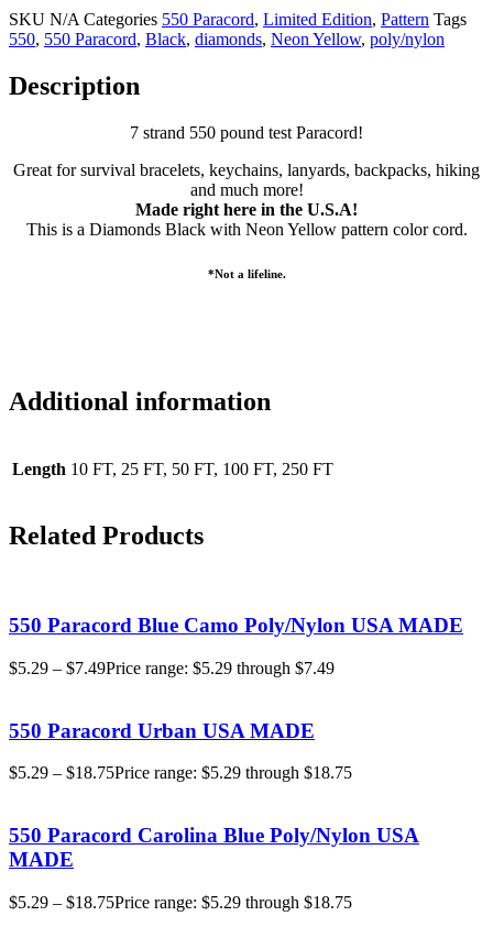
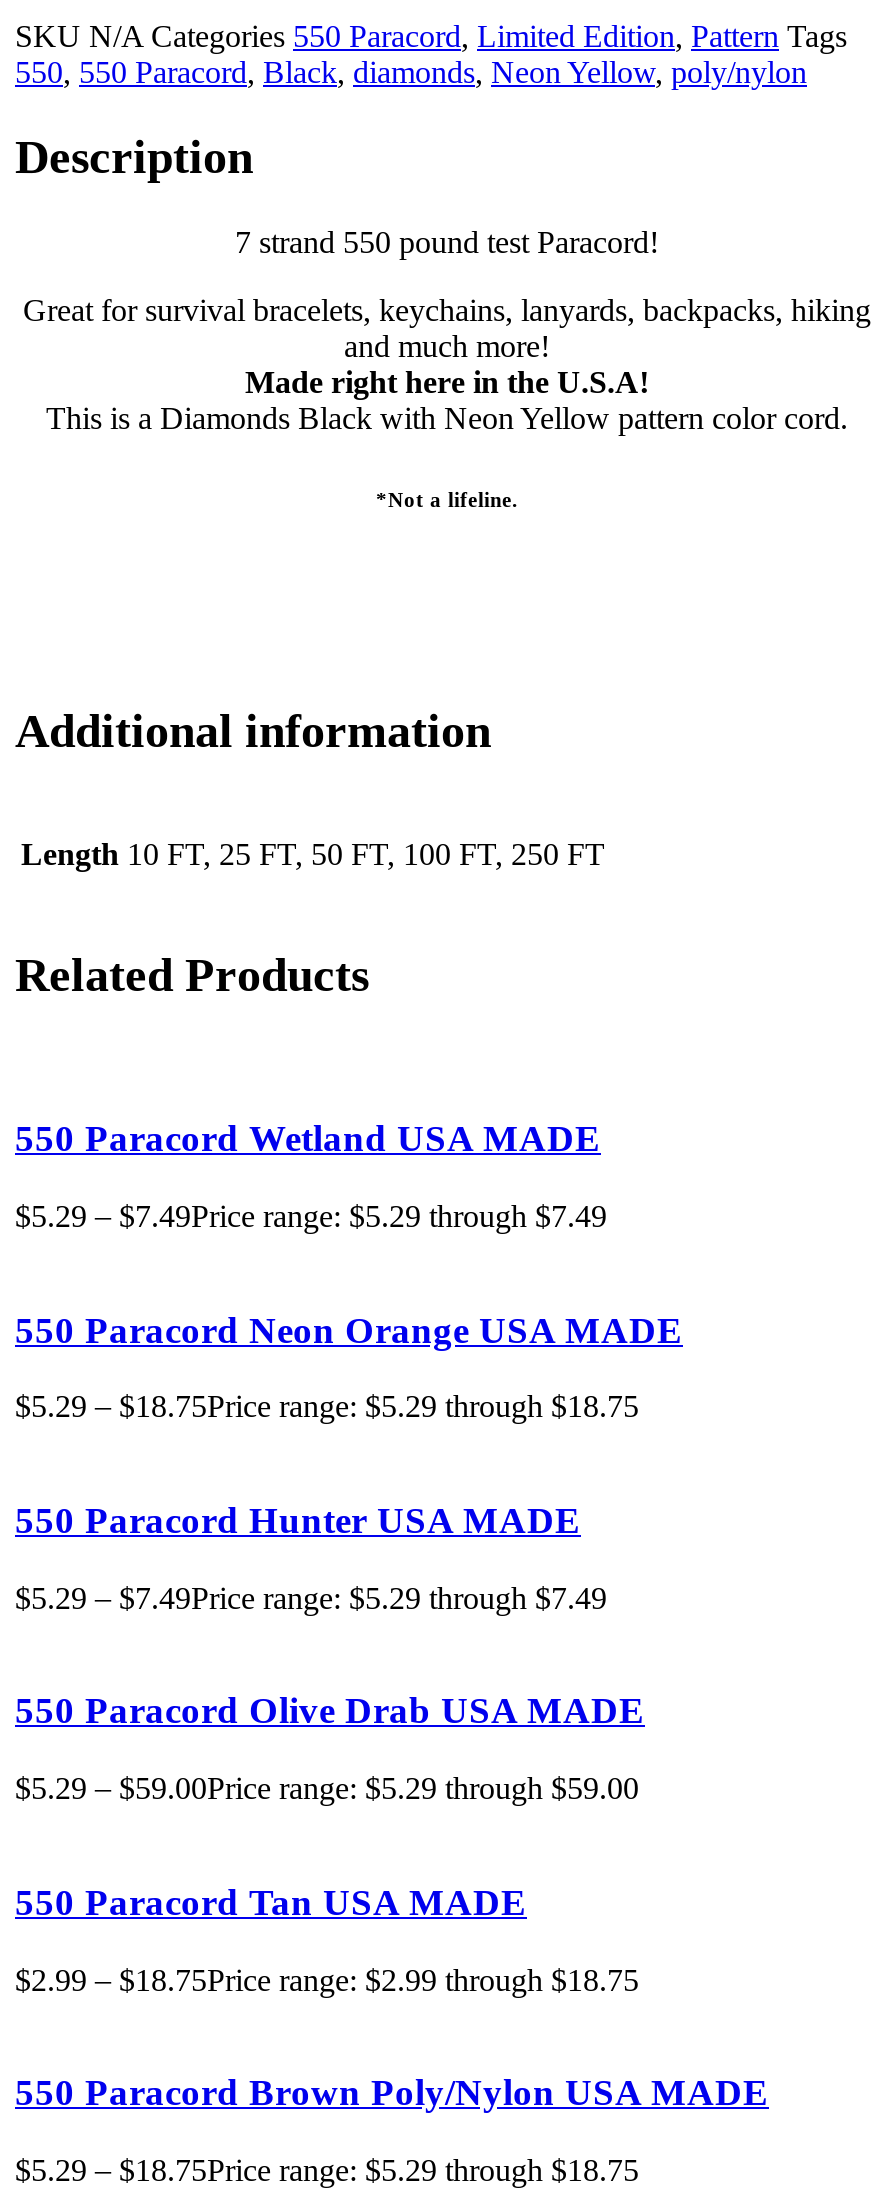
[9,614,463,637] 550 Paracord Blue Camo Poly/Nylon USA MADE -> [15,1117,601,1159] 550 Paracord Wetland USA MADE
[9,719,315,742] 550 Paracord Urban USA MADE -> [15,1308,683,1350] 550 Paracord Neon Orange USA MADE
[9,824,419,871] 550 Paracord Carolina Blue Poly/Nylon USA | MADE -> [15,1499,769,2114] 550 Paracord Hunter USA MADE | $5.29 – $7.49Price range: $5.29 through $7.49 | 550 Paracord Olive Drab USA MADE | $5.29 – $59.00Price range: $5.29 through $59.00 | 550 Paracord Tan USA MADE | $2.99 – $18.75Price range: $2.99 through $18.75 | 550 Paracord Brown Poly/Nylon USA MADE

